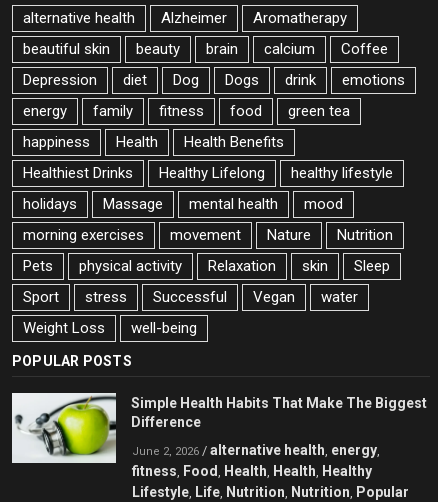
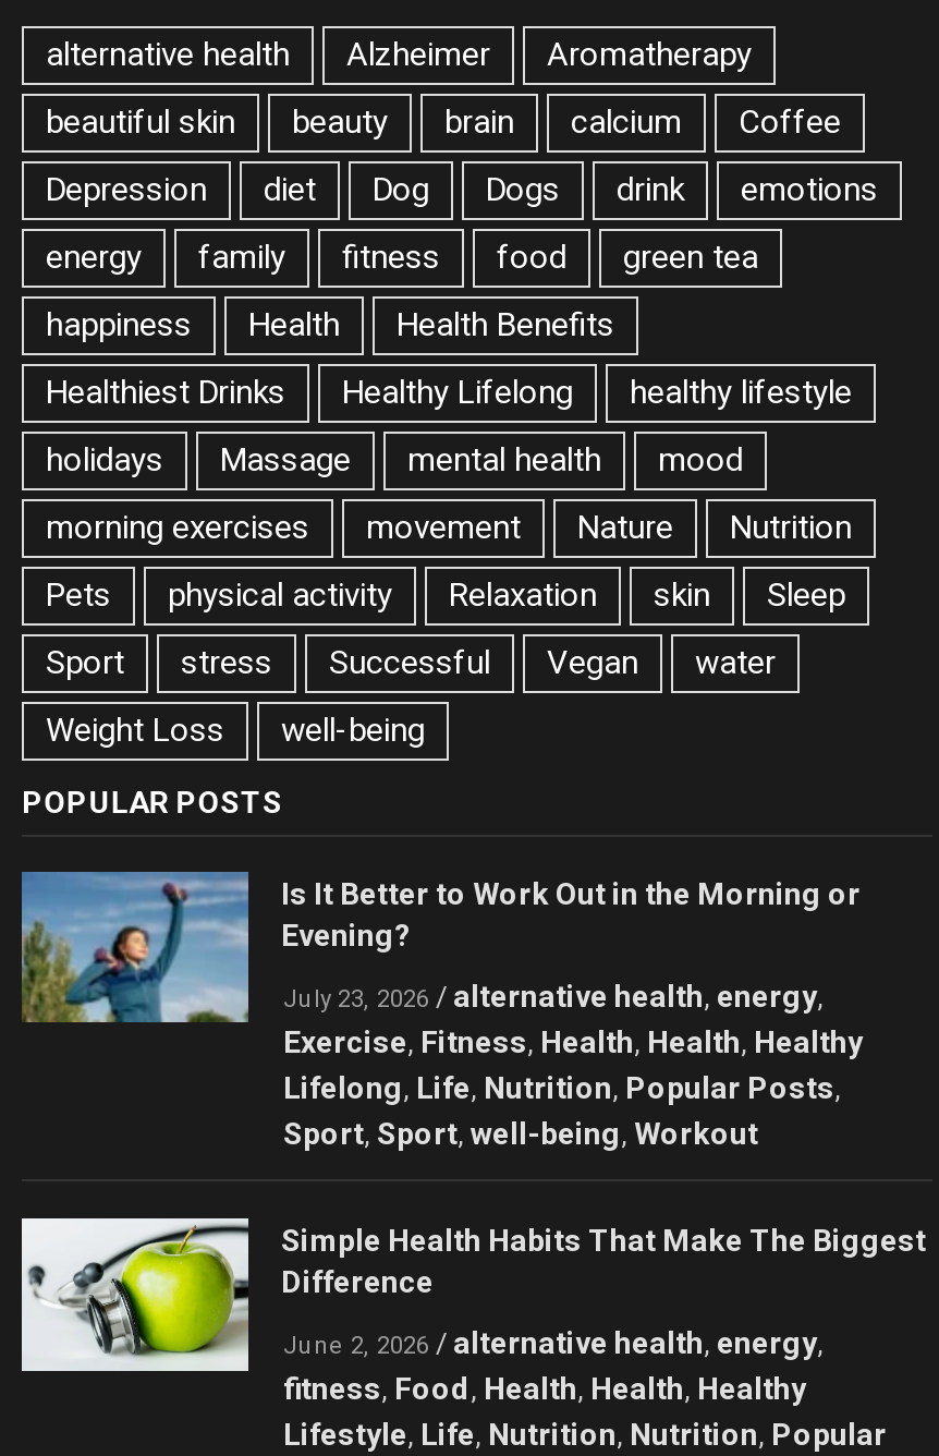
none -> [20,870,863,1150] [image] | Is It Better to Work Out in the Morning or | Evening? | July 23, 2026 / alternative health, energy, | Exercise, Fitness, Health, Health, Healthy | Lifelong, Life, Nutrition, Popular Posts, | Sport, Sport, well-being, Workout

